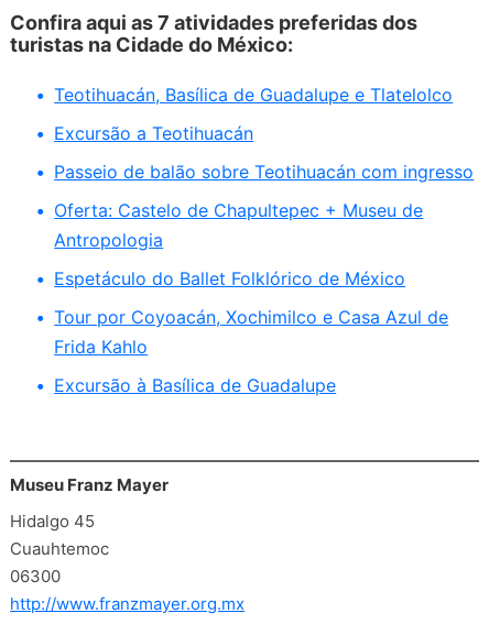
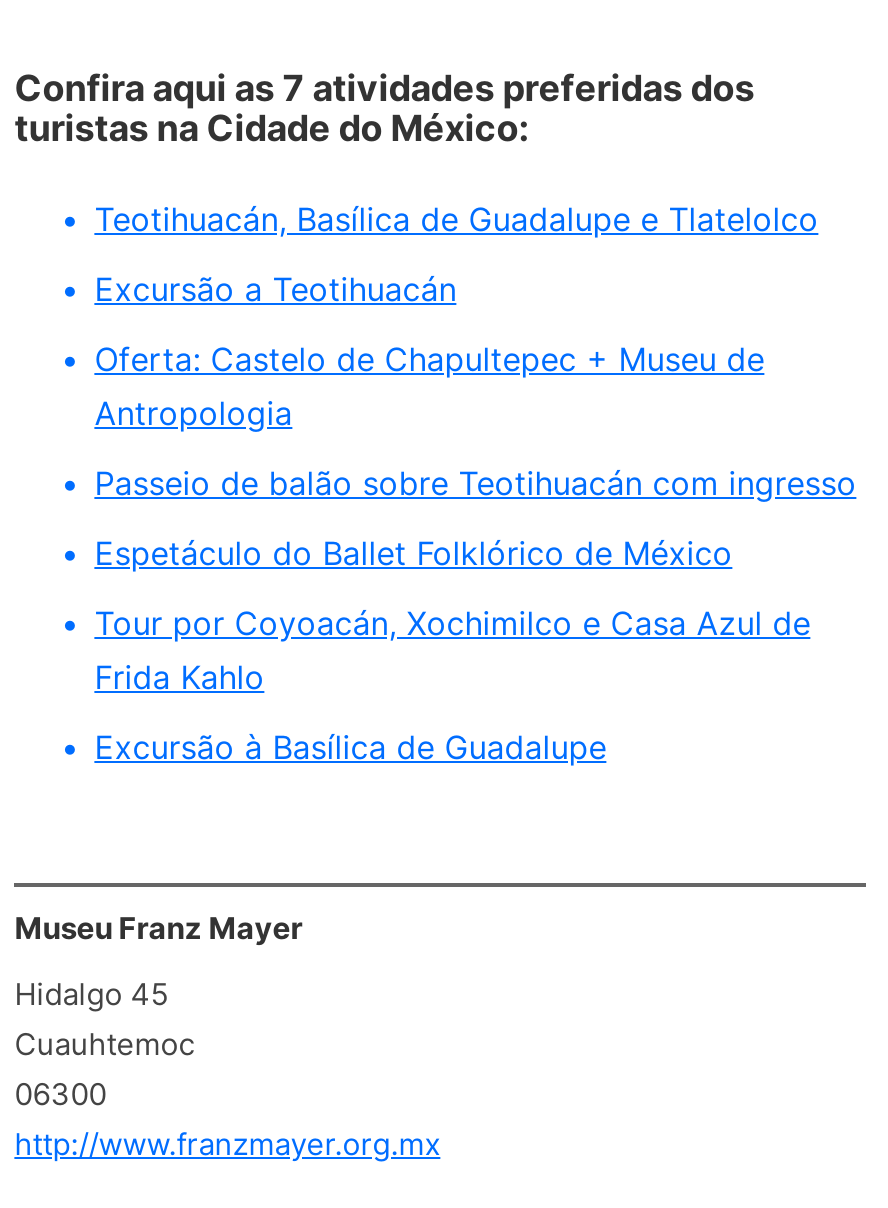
moved [54,161,474,183] -> [94,463,856,503]: Passeio de balão sobre Teotihuacán com ingresso
moved [54,199,423,251] -> [94,339,764,433]: Oferta: Castelo de Chapultepec + Museu de | Antropologia

